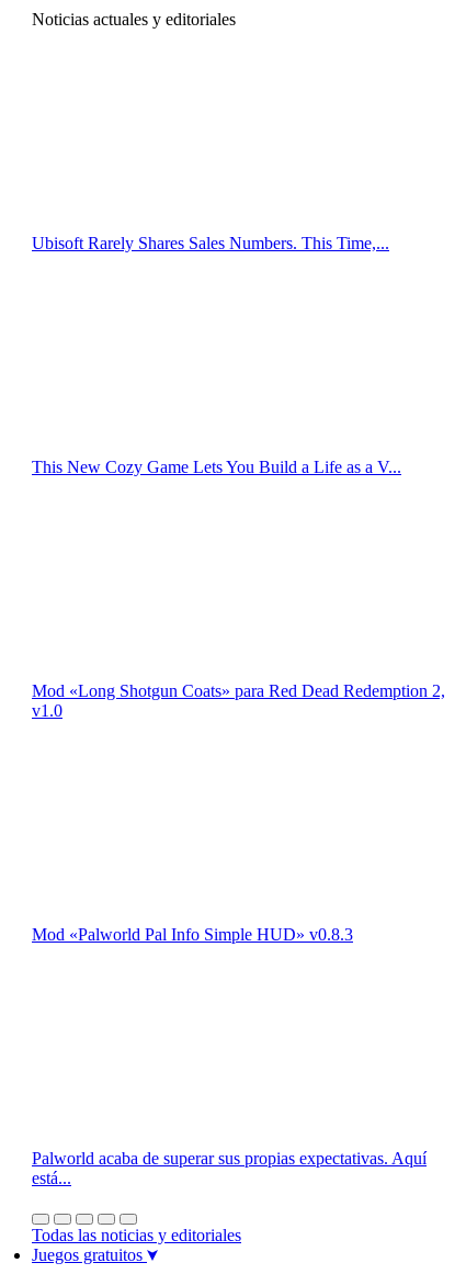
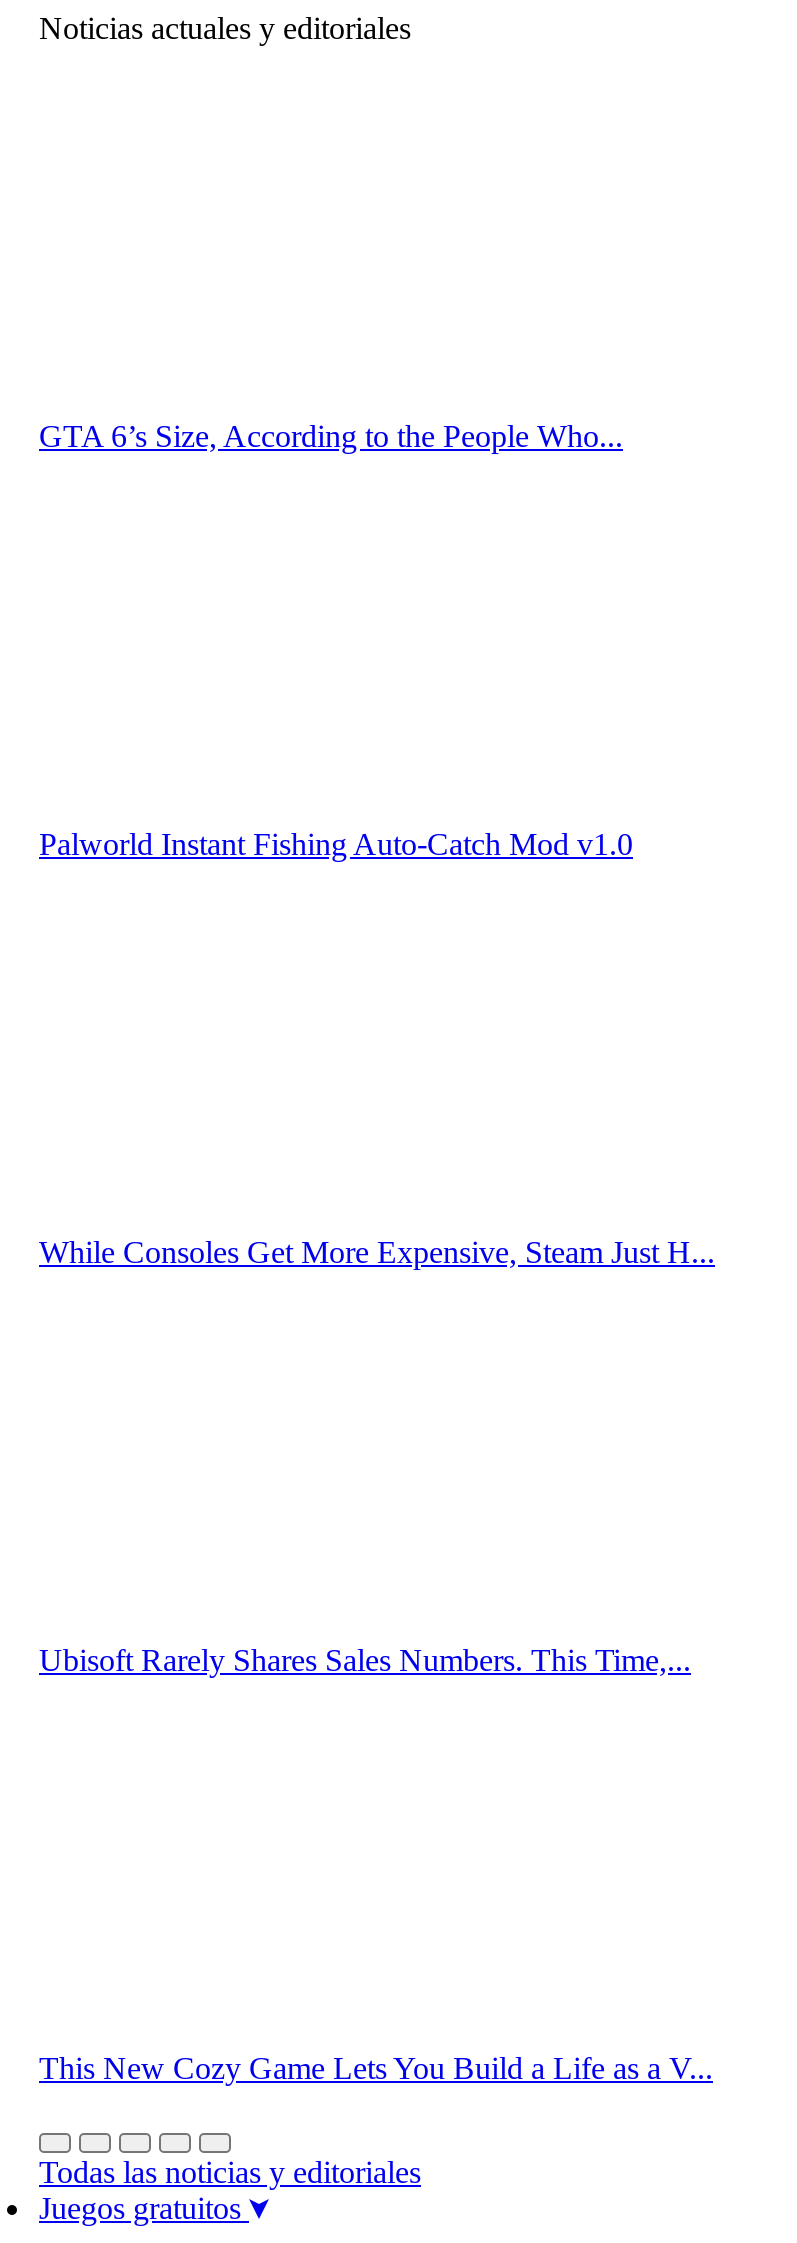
none -> [39,419,623,453] GTA 6’s Size, According to the People Who...
none -> [39,827,633,861] Palworld Instant Fishing Auto-Catch Mod v1.0
none -> [39,1235,715,1269] While Consoles Get More Expensive, Steam Just H...
moved [32,234,401,476] -> [39,1643,713,2085]: Ubisoft Rarely Shares Sales Numbers. This Time,... | This New Cozy Game Lets You Build a Life as a V...
[32,681,445,720] Mod «Long Shotgun Coats» para Red Dead Redemption 2, | v1.0 -> none
[32,925,353,944] Mod «Palworld Pal Info Simple HUD» v0.8.3 -> none
[32,1149,427,1187] Palworld acaba de superar sus propias expectativas. Aquí | está... -> none

